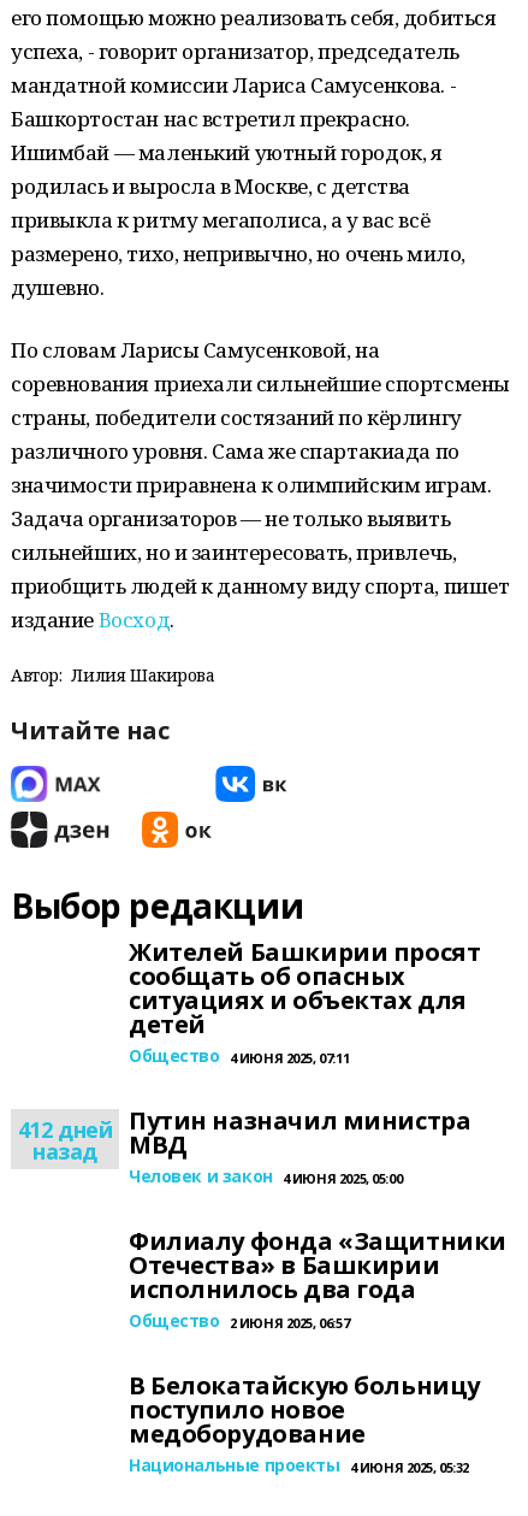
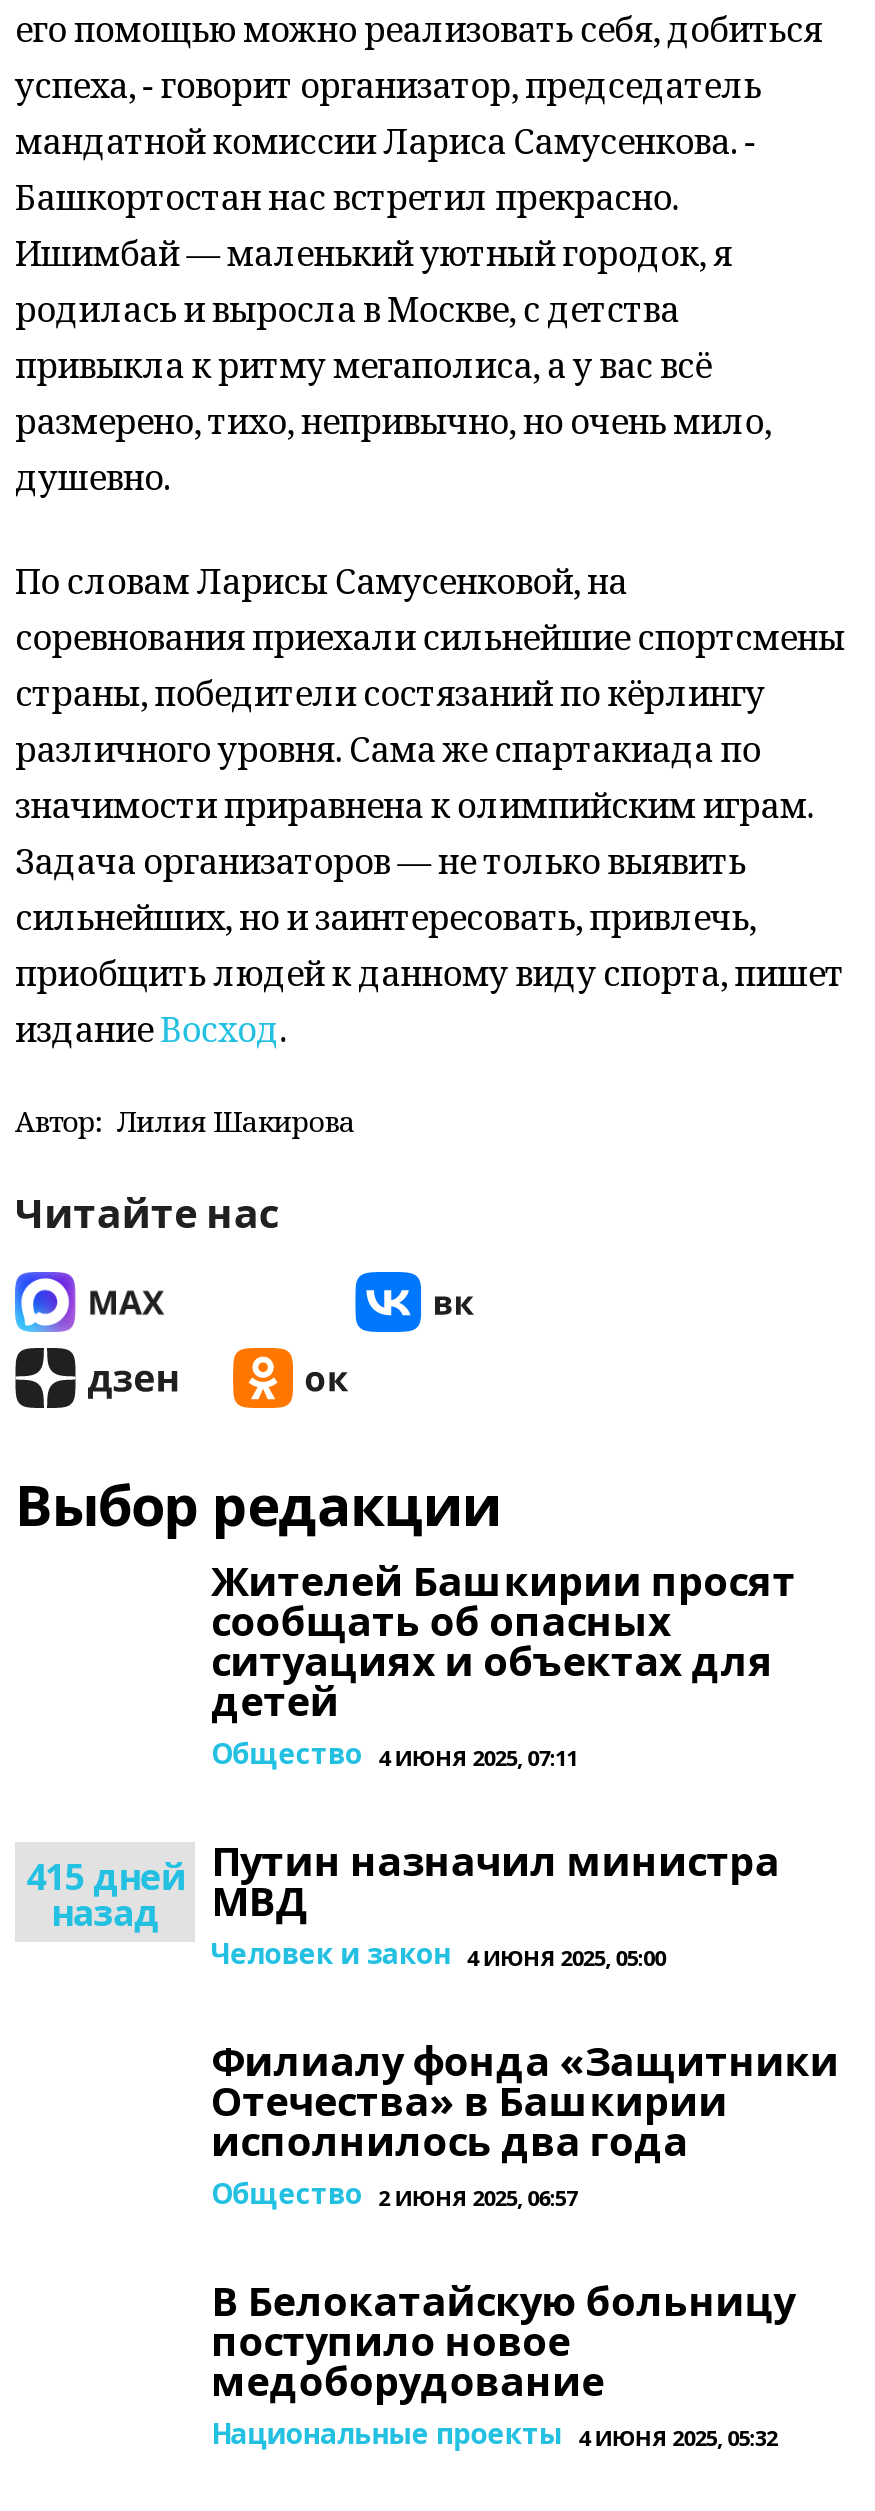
[18,1104,471,1166] 412 дней назад Путин назначил министра МВД -> [26,1834,780,1936] 415 дней назад Путин назначил министра МВД

